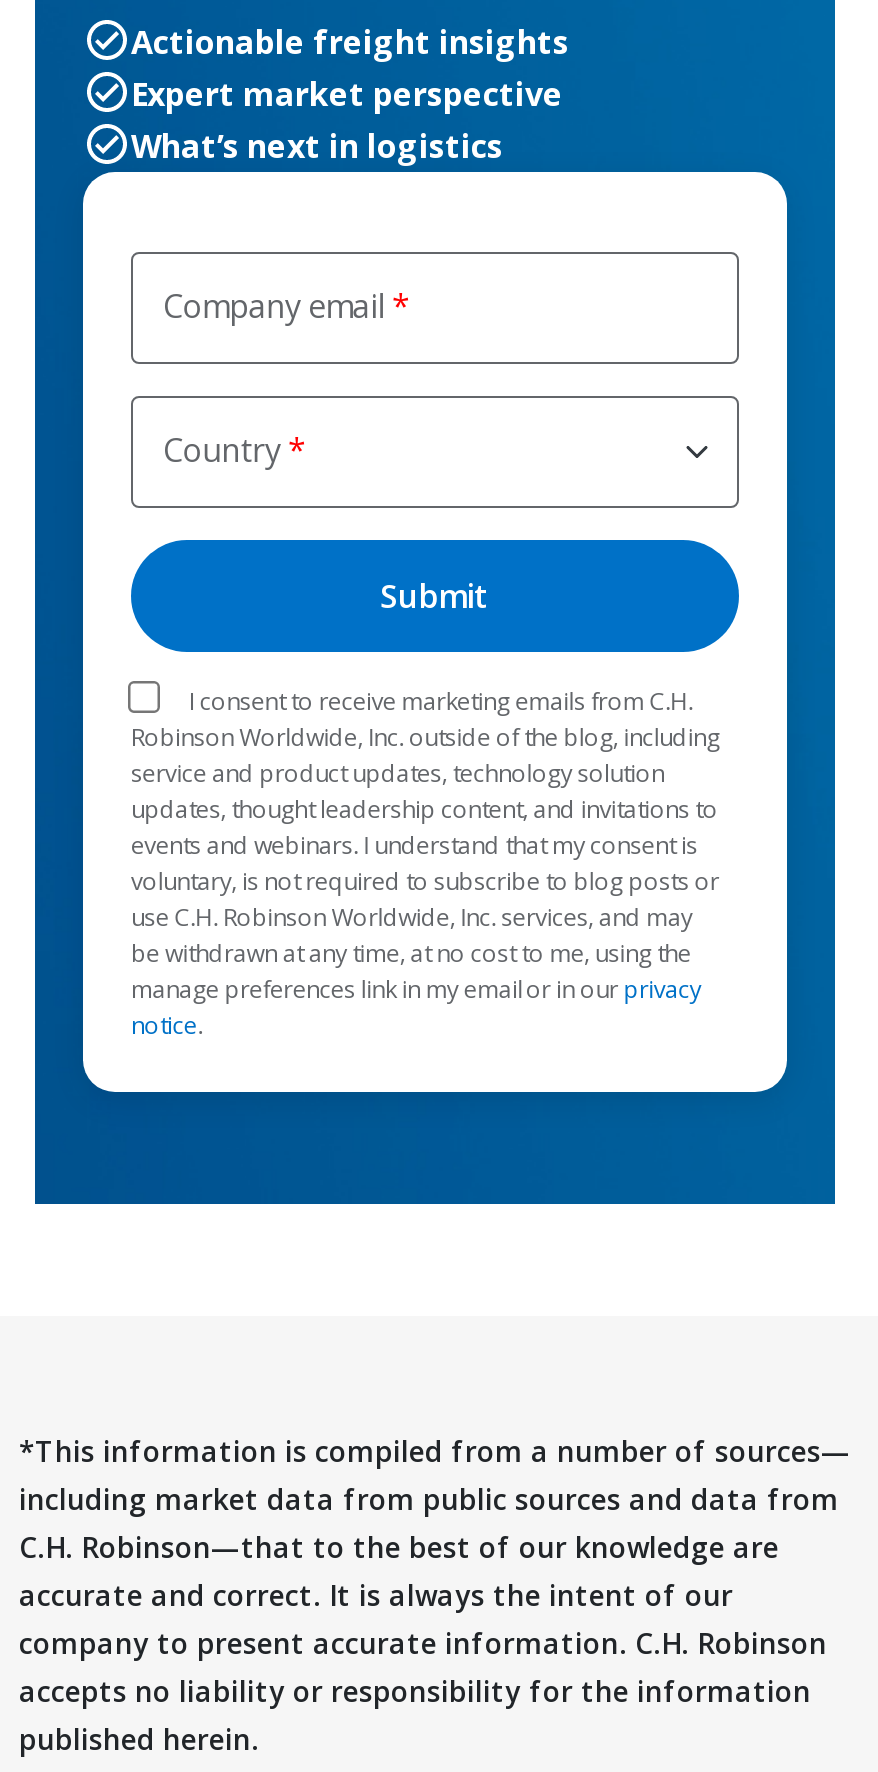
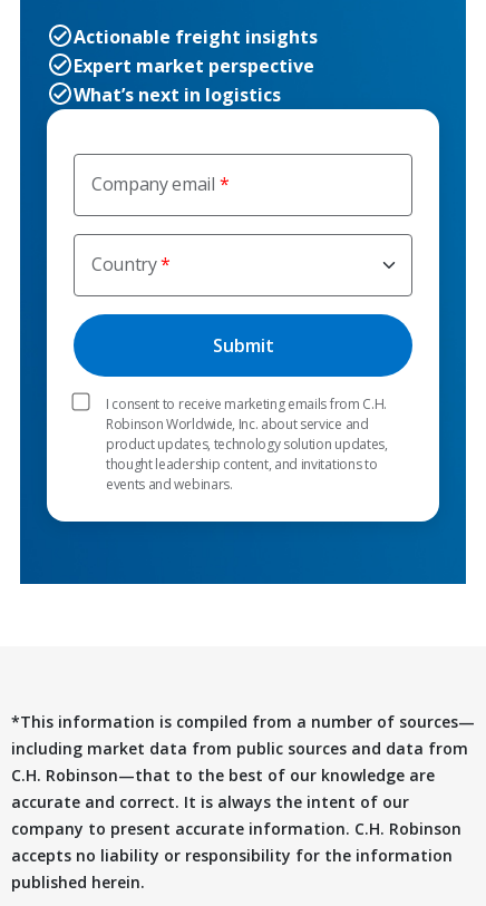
[131,719,720,1041] Robinson Worldwide, Inc. outside of the blog, including | service and product updates, technology solution | updates, thought leadership content, and invitations to | events and webinars. I understand that my consent is | voluntary, is not required to subscribe to blog posts or | use C.H. Robinson Worldwide, Inc. services, and may | be withdrawn at any time, at no cost to me, using the | manage preferences link in my email or in our privacy | notice. -> [106,414,387,493] Robinson Worldwide, Inc. about service and | product updates, technology solution updates, | thought leadership content, and invitations to | events and webinars.

